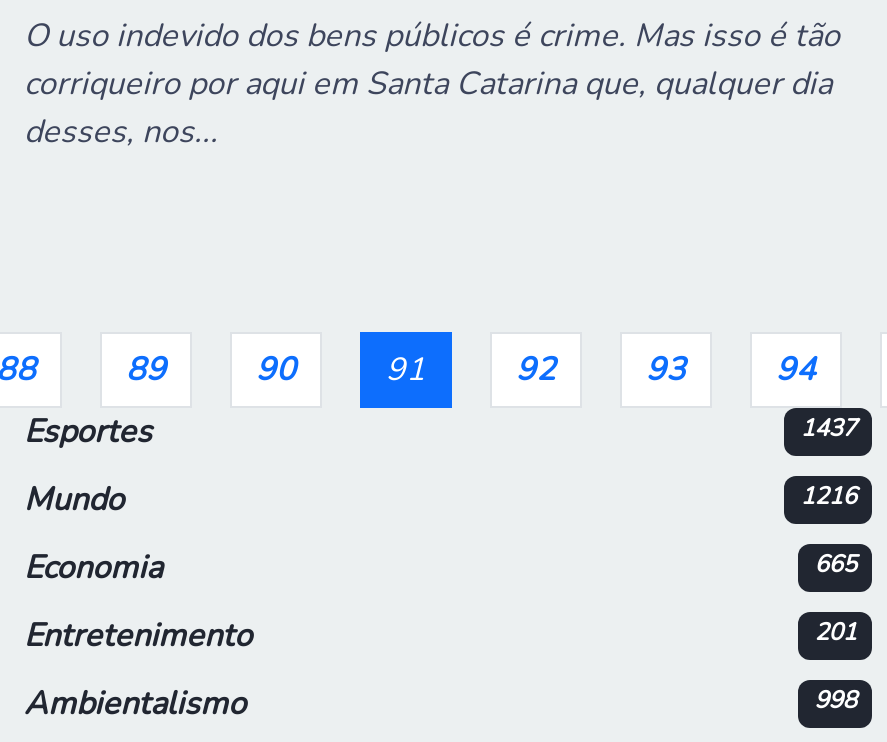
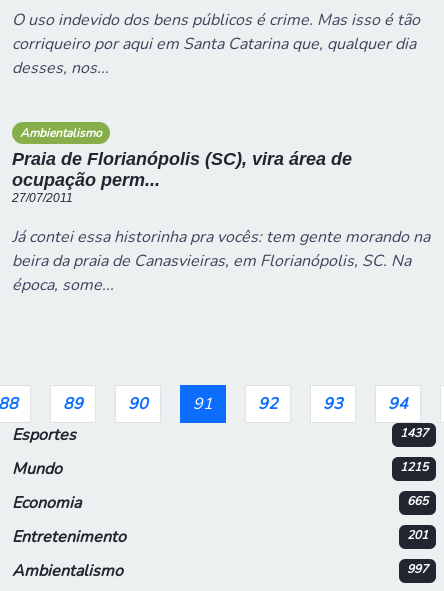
none -> [12,125,430,296] Ambientalismo | Praia de Florianópolis (SC), vira área de | ocupação perm... | 27/07/2011 | Já contei essa historinha pra vocês: tem gente morando na | beira da praia de Canasvieiras, em Florianópolis, SC. Na | época, some...
[800,480,856,512] 1216 -> [400,459,428,475] 1215
[814,684,856,716] 998 -> [407,561,428,577] 997

